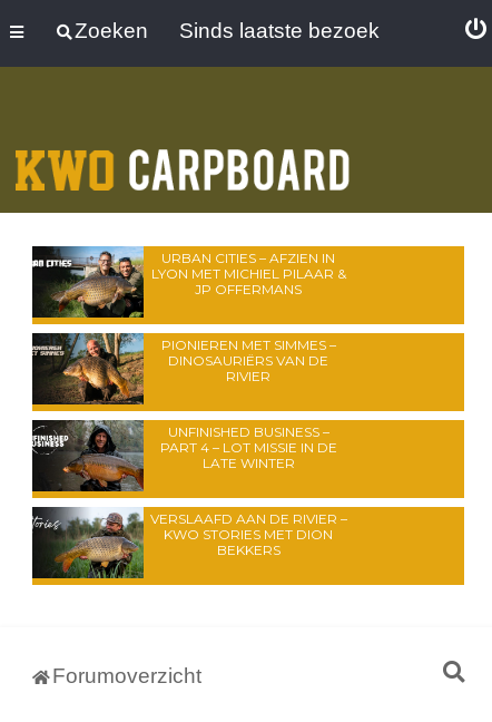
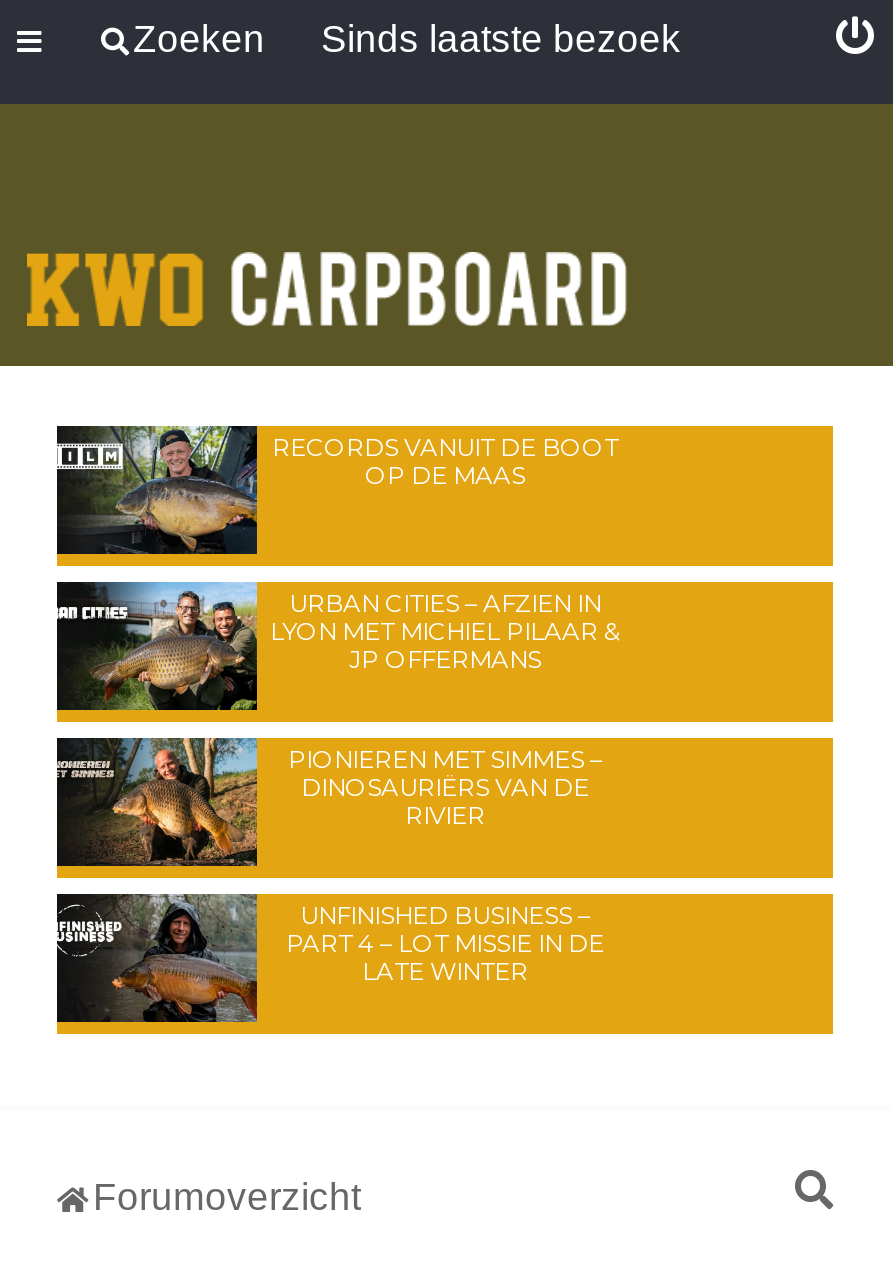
none -> [57,424,618,554] [image] | RECORDS VANUIT DE BOOT | OP DE MAAS
moved [33,244,346,471] -> [59,578,620,986]: [image] | URBAN CITIES – AFZIEN IN | LYON MET MICHIEL PILAAR & | ... | PART 4 – LOT MISSIE IN DE | LATE WINTER
[32,507,347,579] [image] | VERSLAAFD AAN DE RIVIER – | KWO STORIES MET DION | BEKKERS -> none

